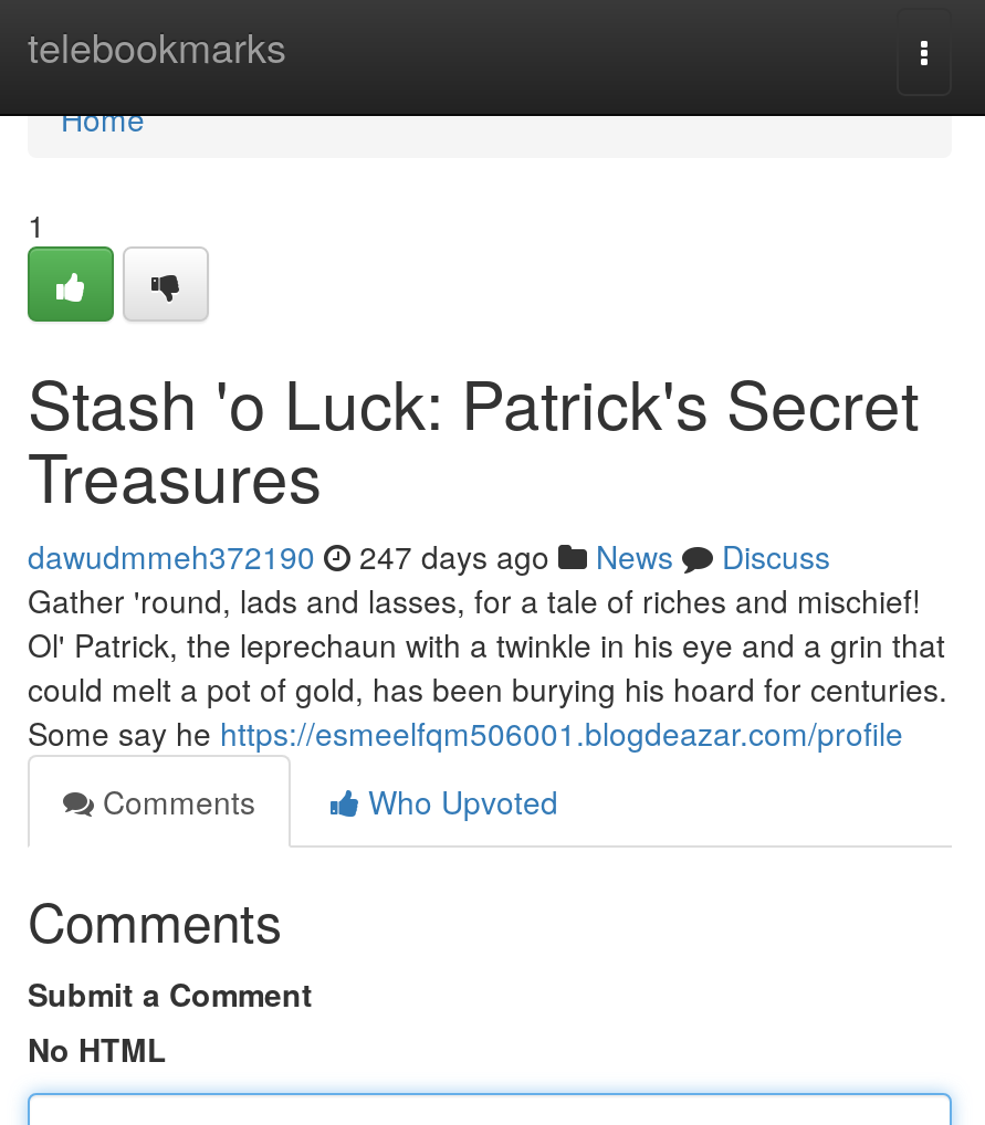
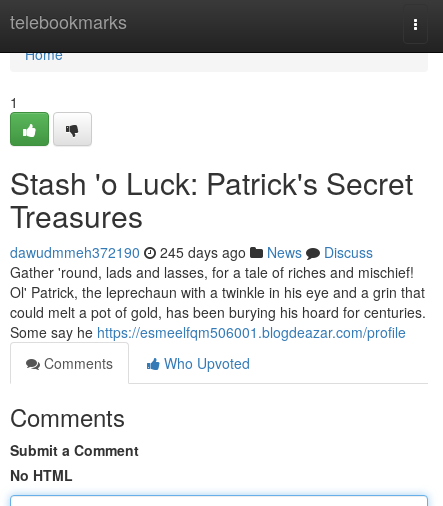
[28,534,830,578] dawudmmeh372190 247 days ago News Discuss -> [10,242,373,262] dawudmmeh372190 245 days ago News Discuss

